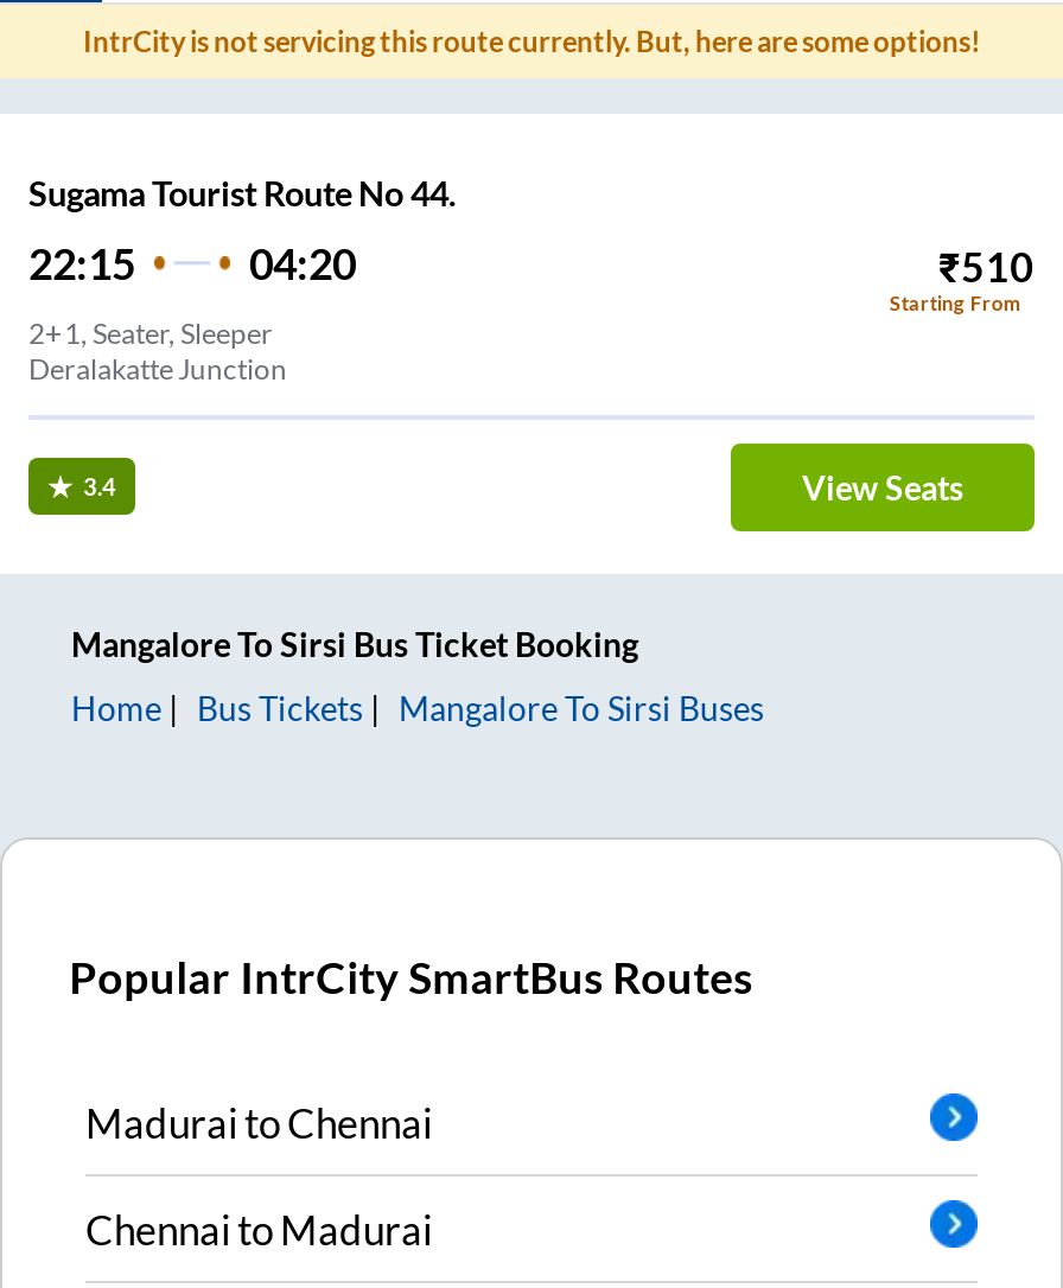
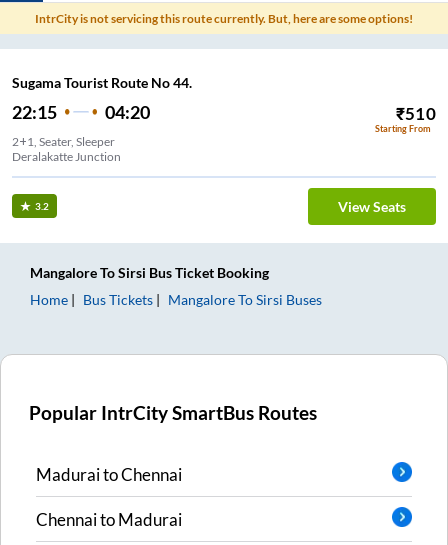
[83,472,116,501] 3.4 -> [35,200,49,212] 3.2

